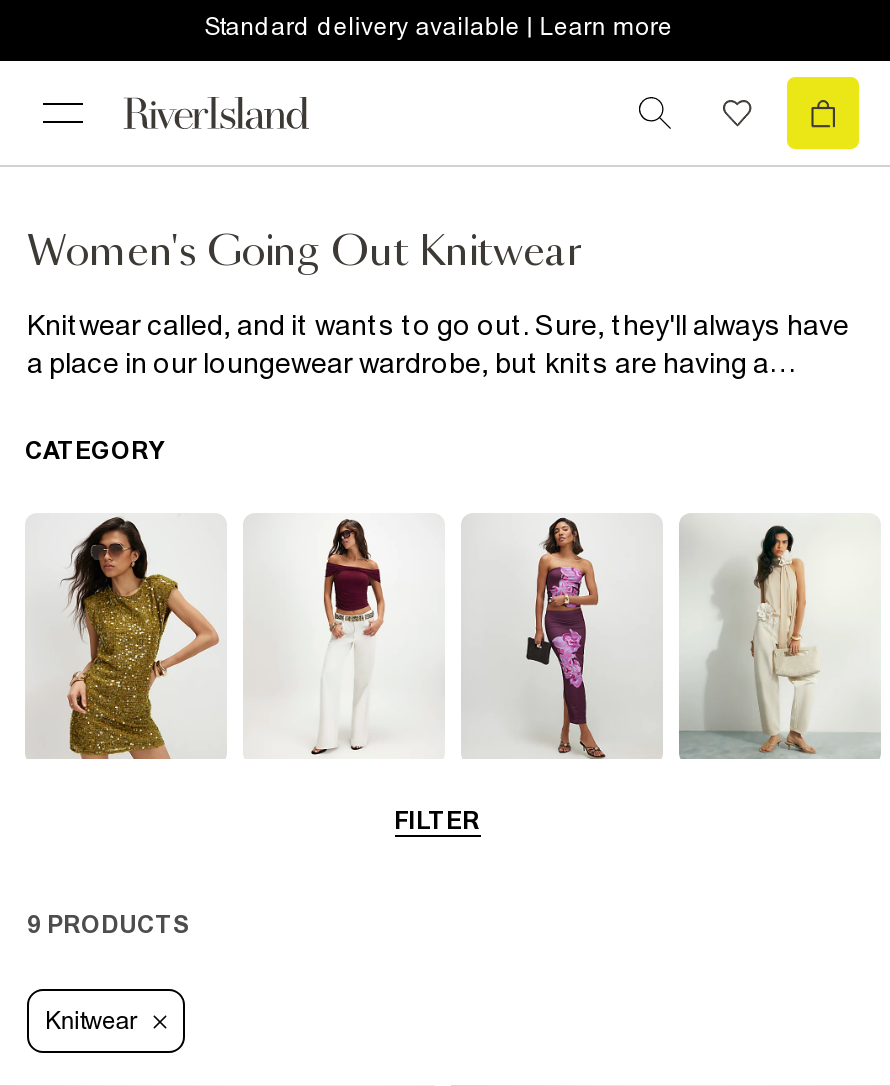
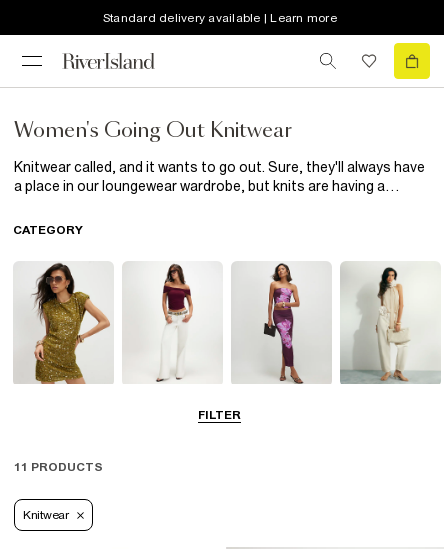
[27,911,191,939] 9 PRODUCTS -> [14,460,103,474] 11 PRODUCTS

